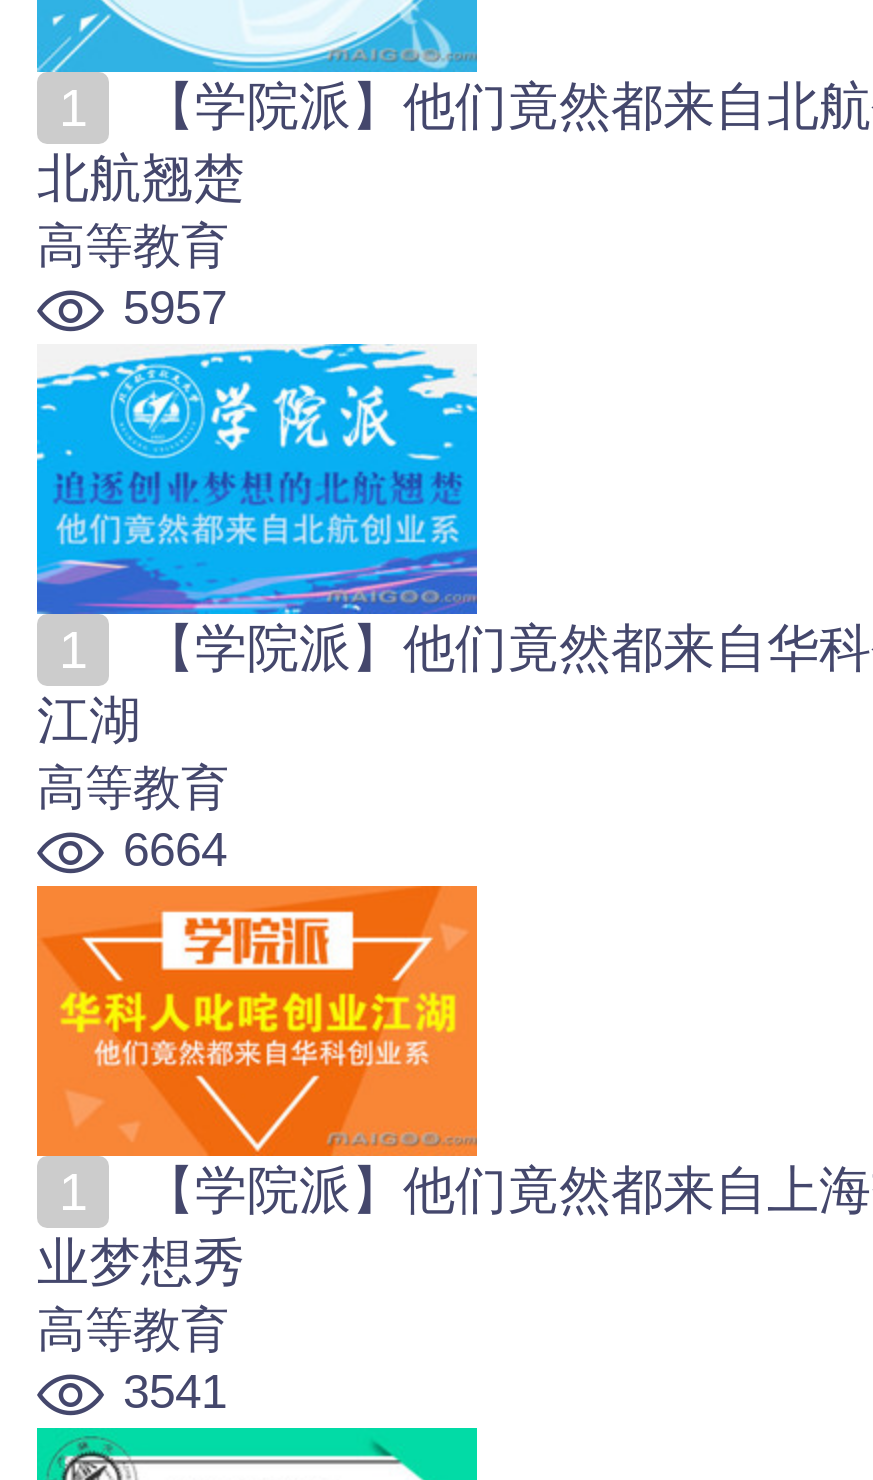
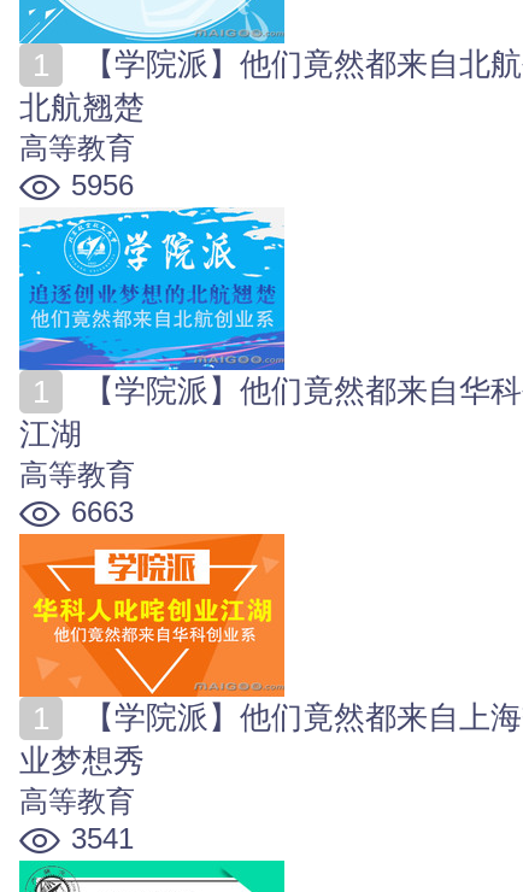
[109,280,227,334] 5957 -> [63,169,134,201] 5956
[109,822,227,876] 6664 -> [63,495,134,528] 6663

